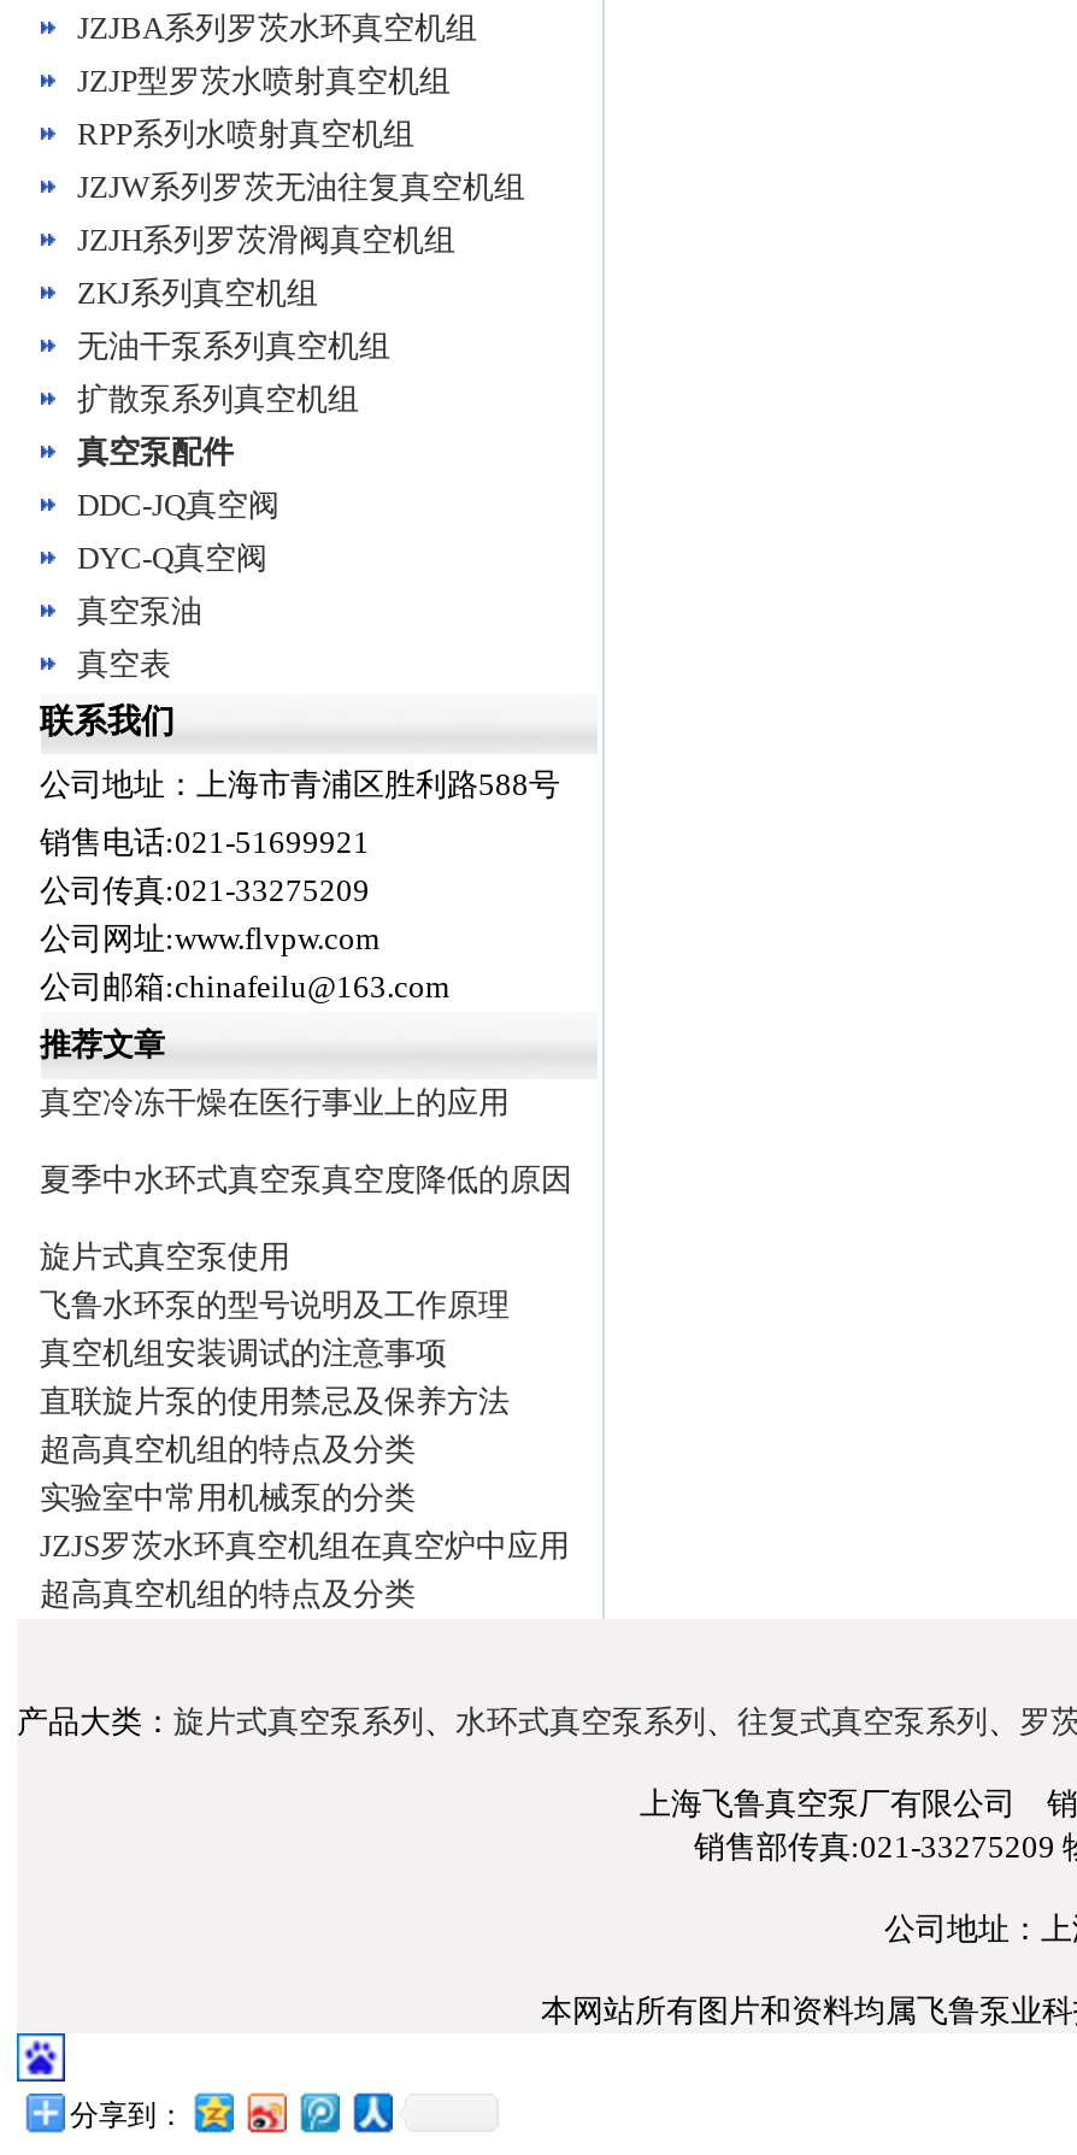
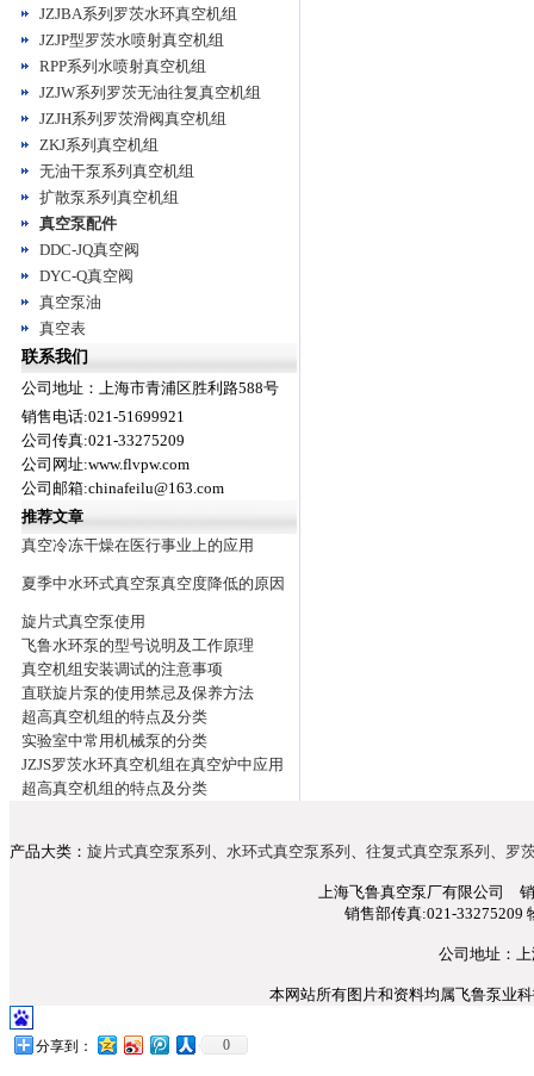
none -> [222,1037,229,1053] 0

